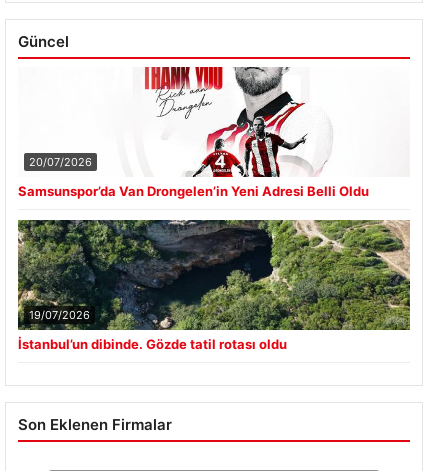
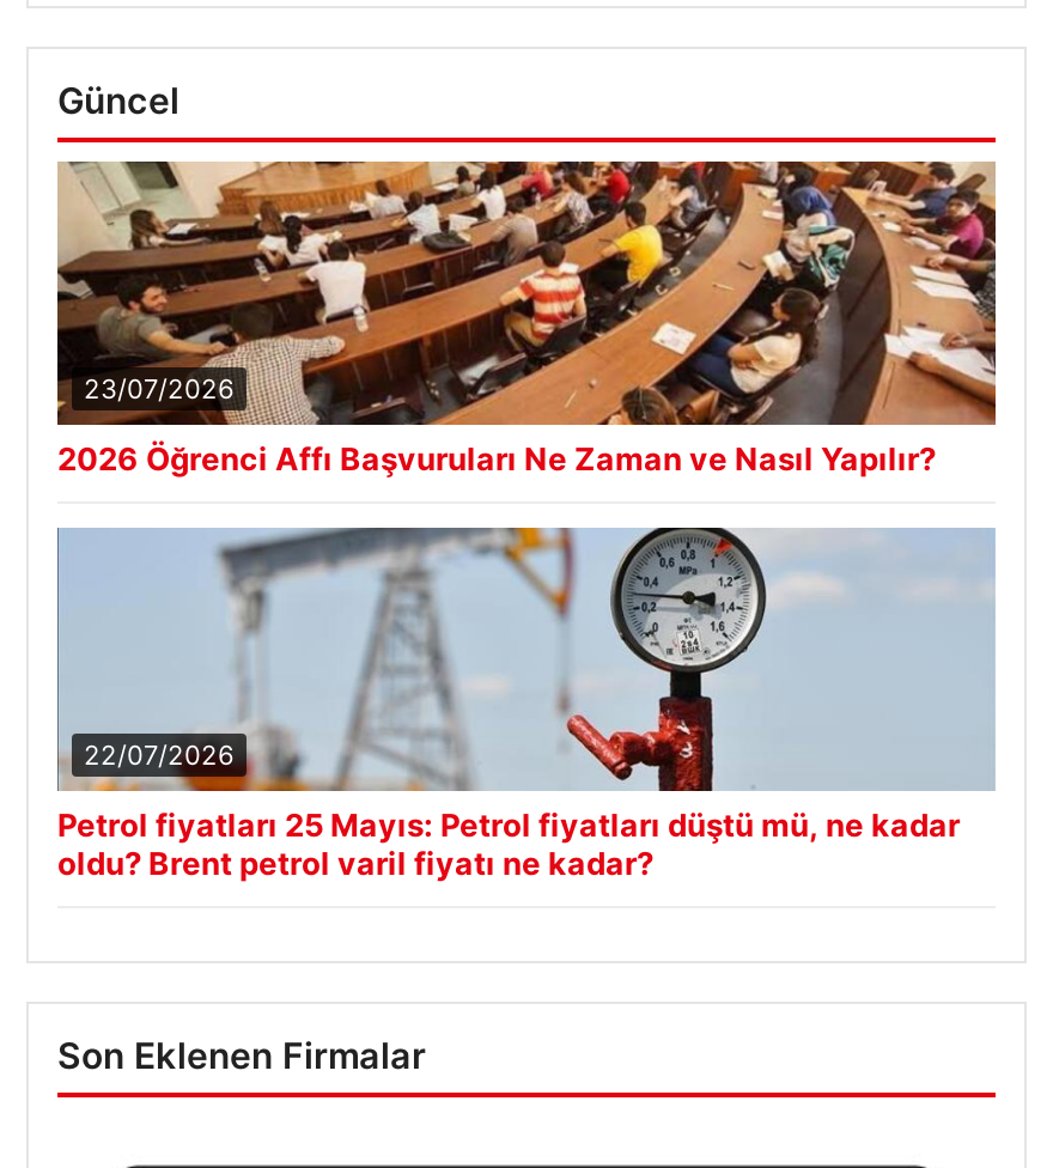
[18,56,410,169] [image] | 20/07/2026 -> [55,136,998,426] [image] | 23/07/2026
[18,183,369,199] Samsunspor’da Van Drongelen’in Yeni Adresi Belli Oldu -> [57,440,936,478] 2026 Öğrenci Affı Başvuruları Ne Zaman ve Nasıl Yapılır?
[17,219,411,322] [image] | 19/07/2026 -> [57,527,996,787] [image] | 22/07/2026
[18,336,287,352] İstanbul’un dibinde. Gözde tatil rotası oldu -> [57,806,960,883] Petrol fiyatları 25 Mayıs: Petrol fiyatları düştü mü, ne kadar | oldu? Brent petrol varil fiyatı ne kadar?

